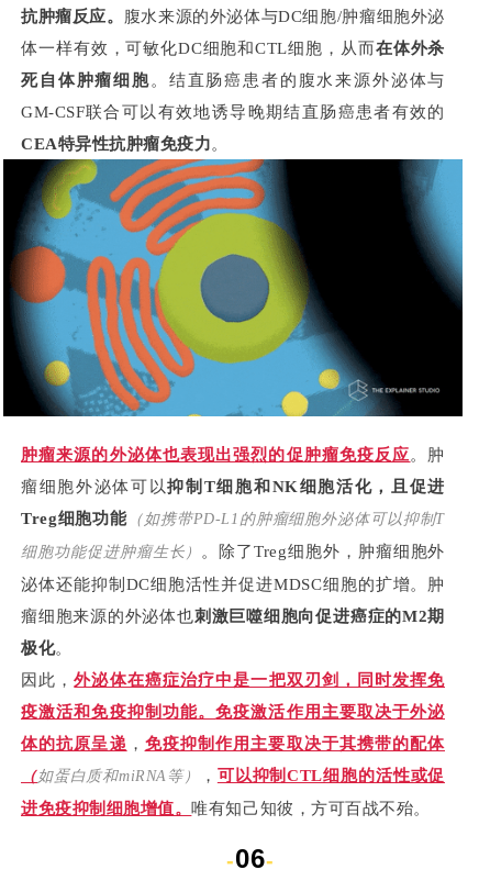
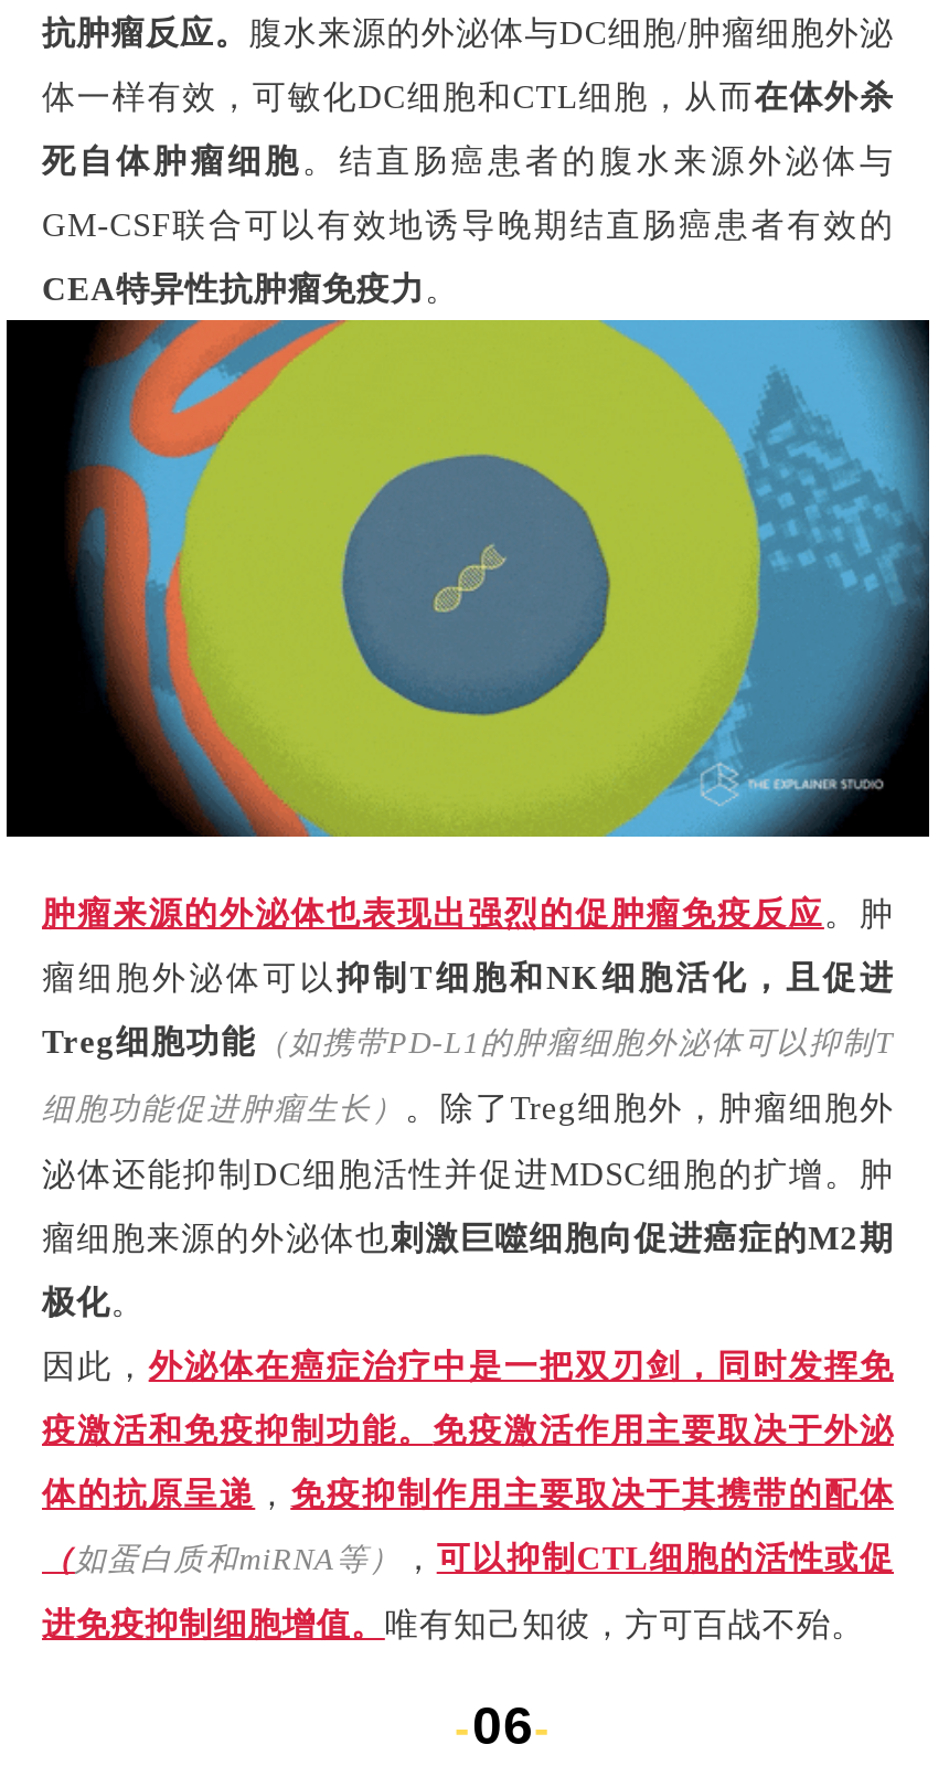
[11,158,464,417] [image] -> [24,318,931,839] [image]

